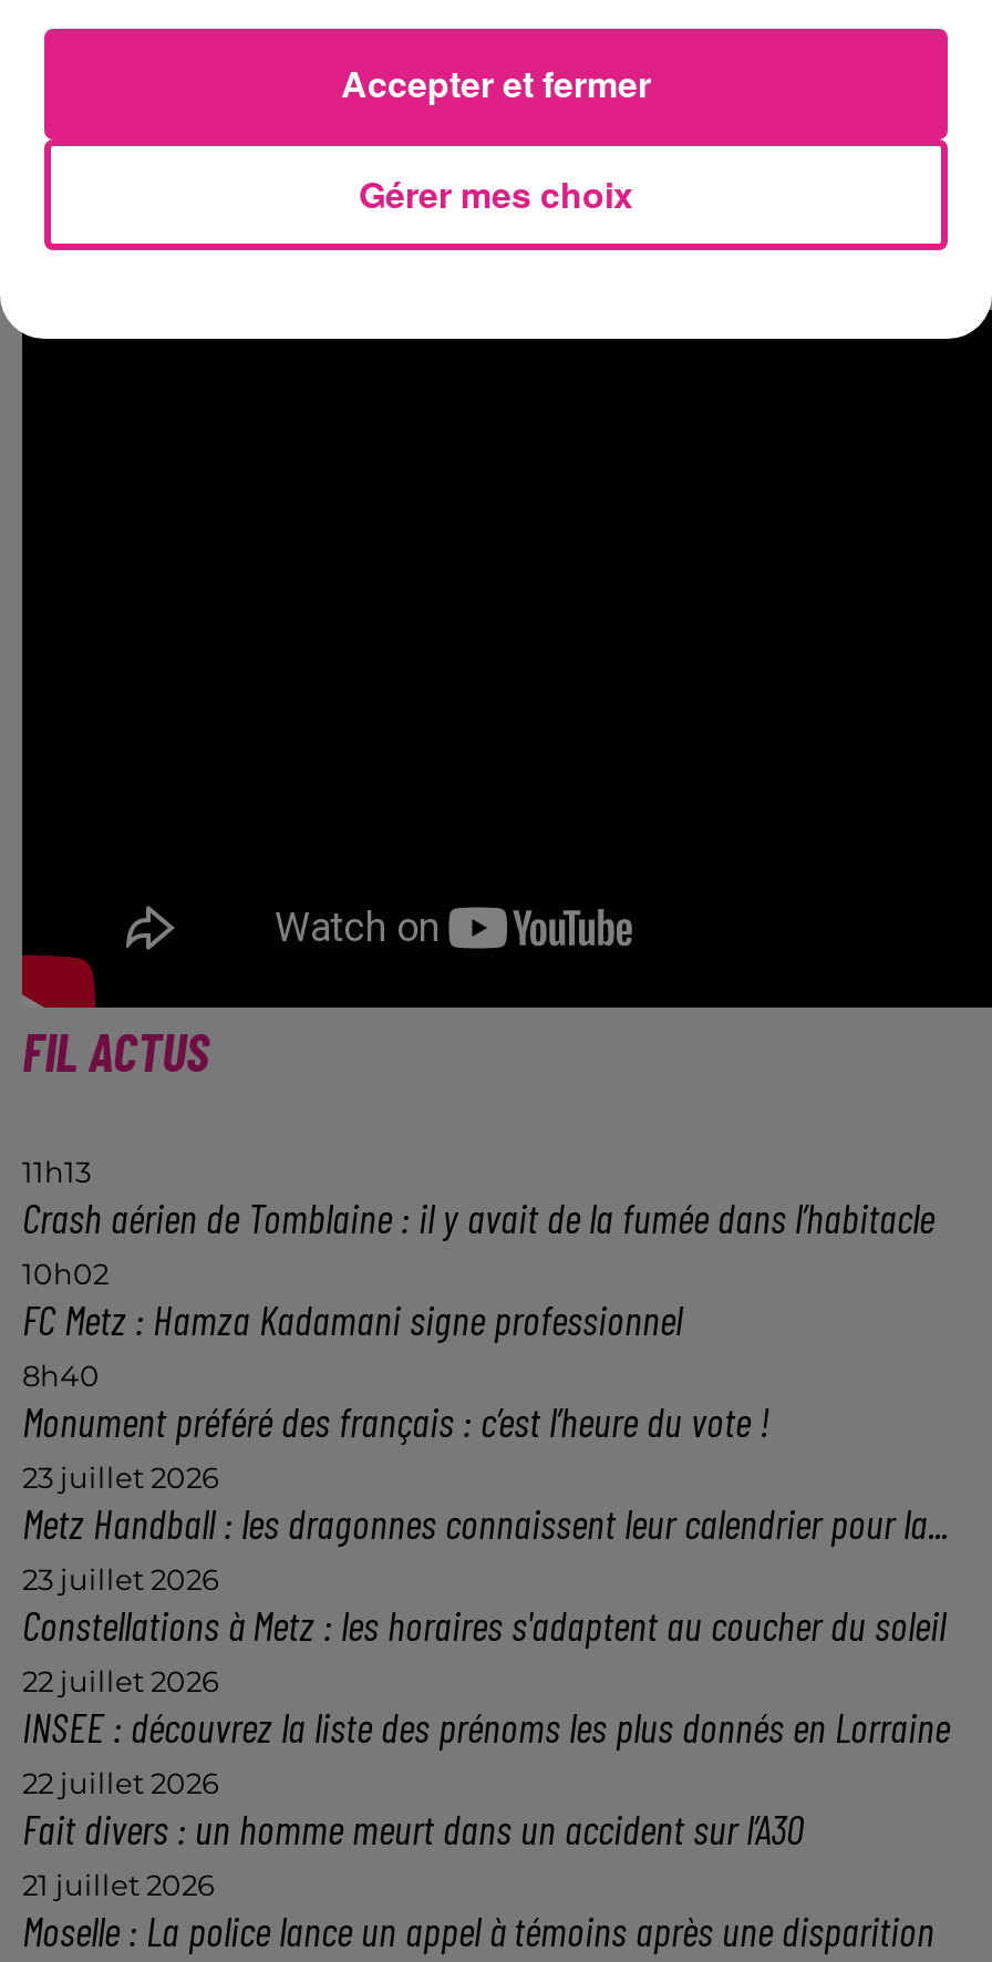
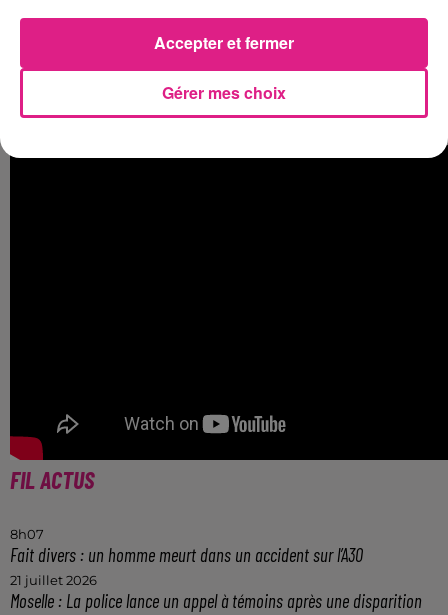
[22,1153,950,1799] 11h13 | Crash aérien de Tomblaine : il y avait de la fumée dans l’habitacle | 10h02 | FC Metz : Hamza Kadamani signe professionnel | 8h40 | Monument préféré des français : c’est l’heure du vote ! | 23 juillet 2026 | Metz Handball : les dragonnes connaissent leur calendrier pour la... | 23 juillet 2026 | Constellations à Metz : les horaires s'adaptent au coucher du soleil | 22 juillet 2026 | INSEE : découvrez la liste des prénoms les plus donnés en Lorraine | 22 juillet 2026 -> [10,526,44,542] 8h07

